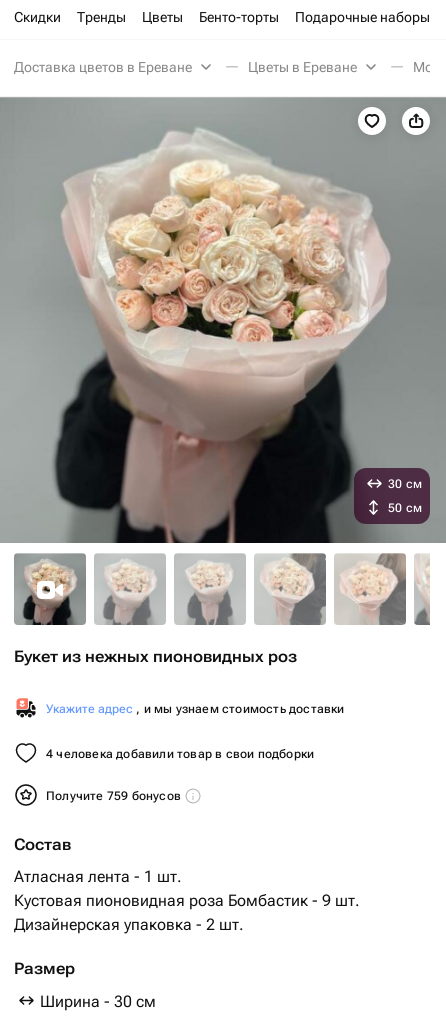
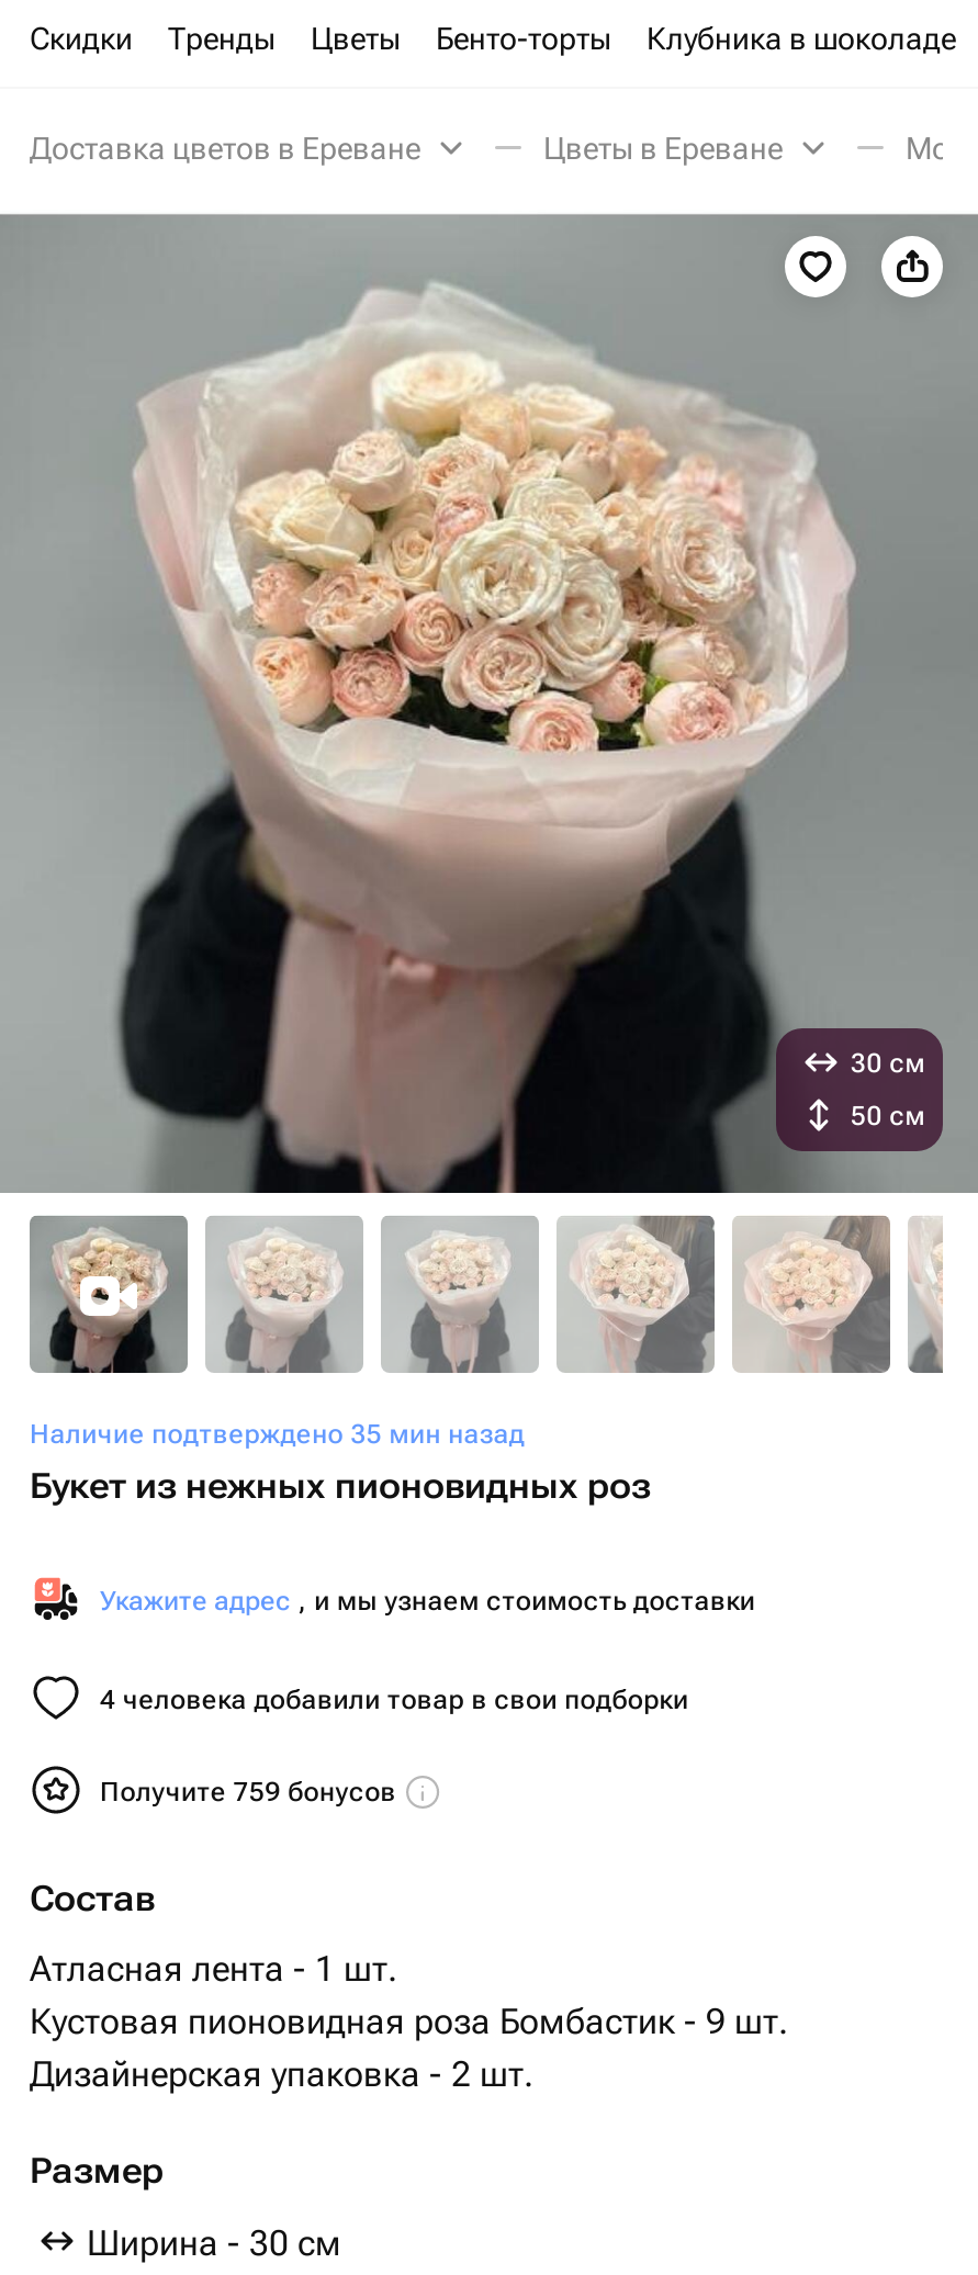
[295,9,430,25] Подарочные наборы -> [647,21,956,56] Клубника в шоколаде
none -> [30,1419,525,1450] Наличие подтверждено 35 мин назад

